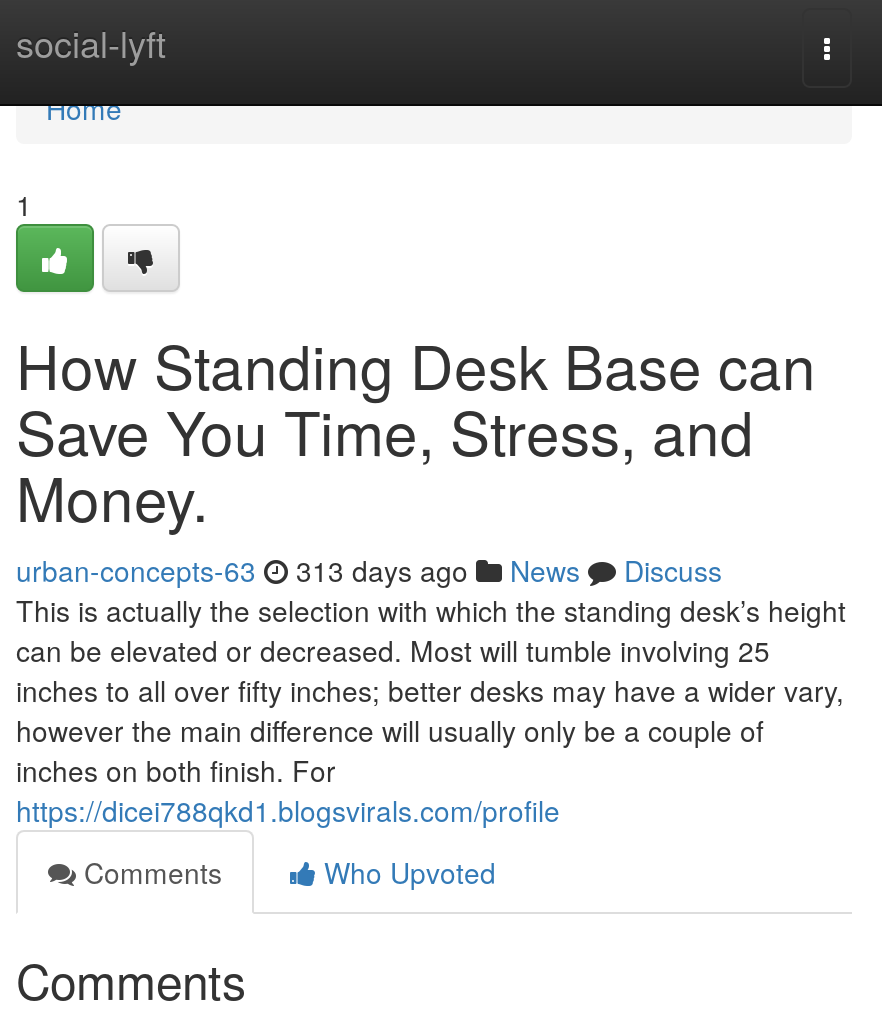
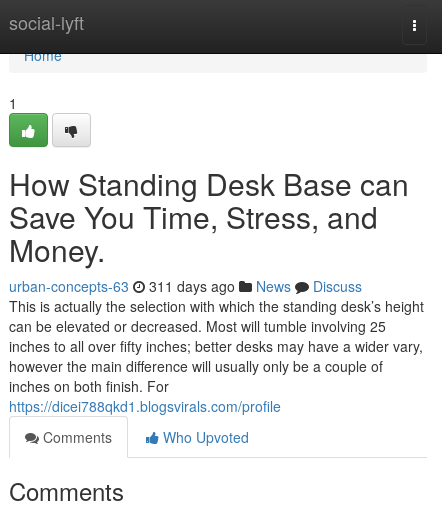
[16,550,722,590] urban-concepts-63 313 days ago News Discuss -> [9,276,362,296] urban-concepts-63 311 days ago News Discuss

